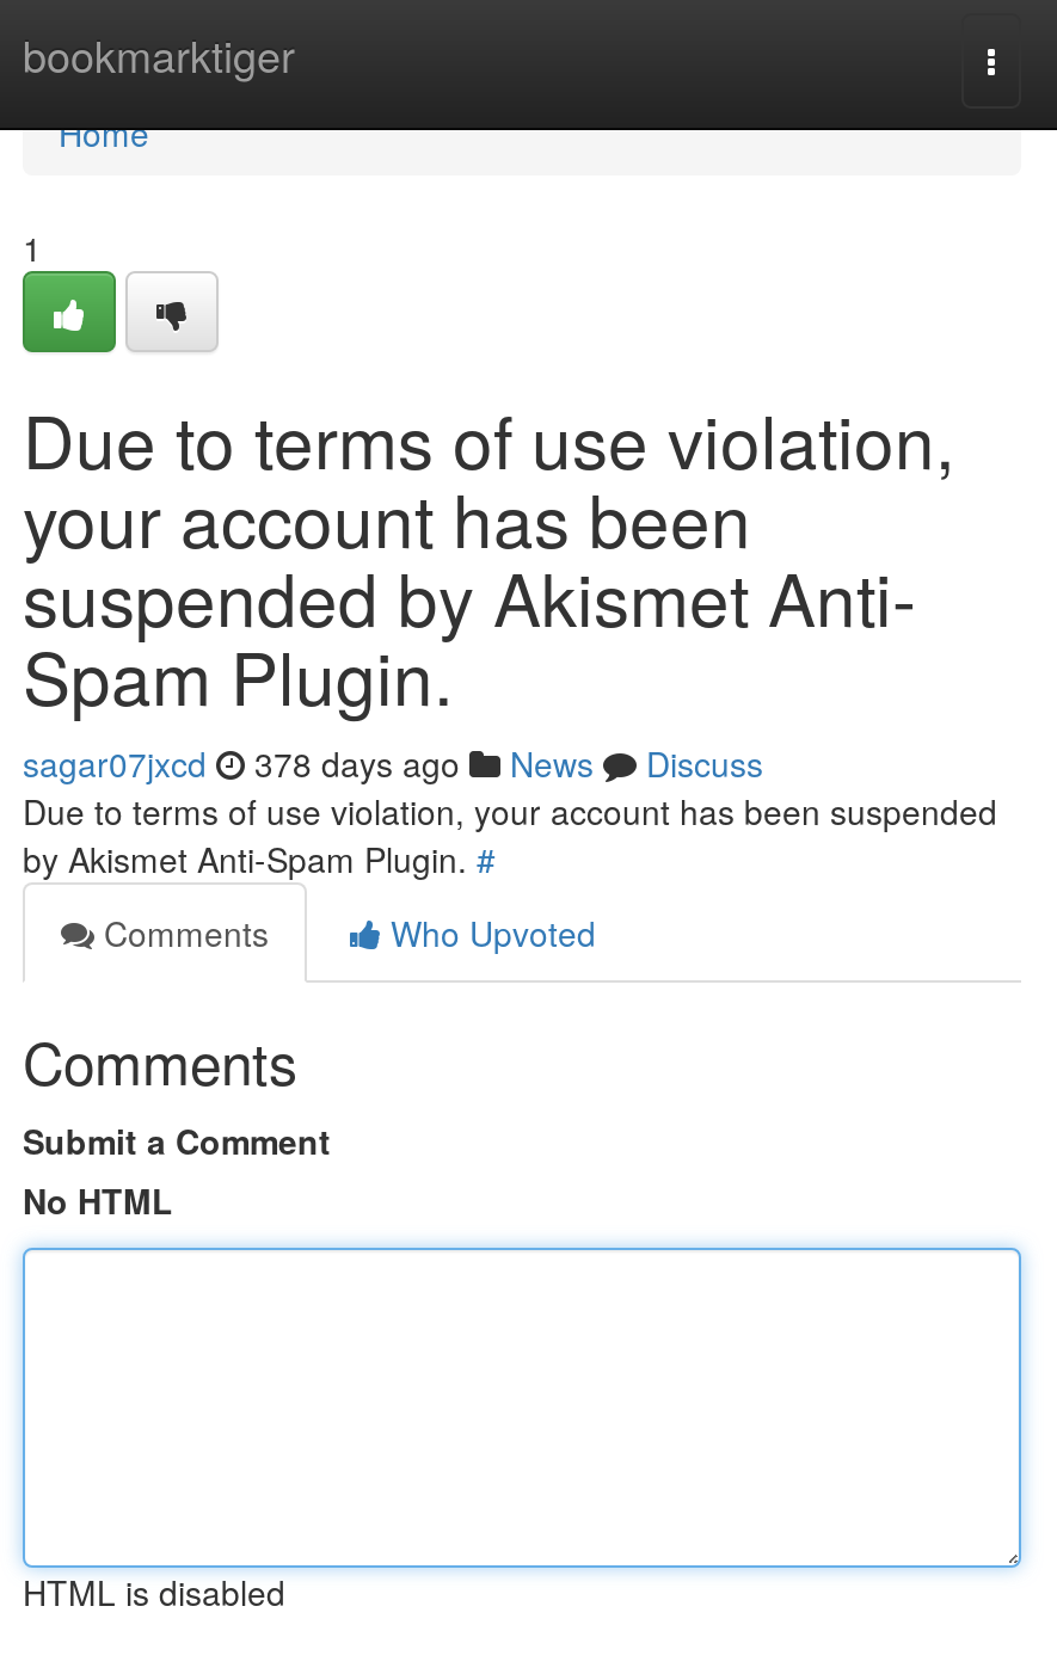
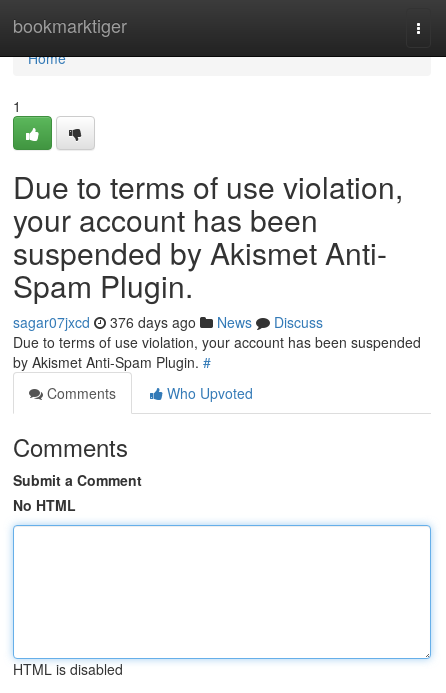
[23,739,763,787] sagar07jxcd 378 days ago News Discuss -> [13,312,323,332] sagar07jxcd 376 days ago News Discuss

